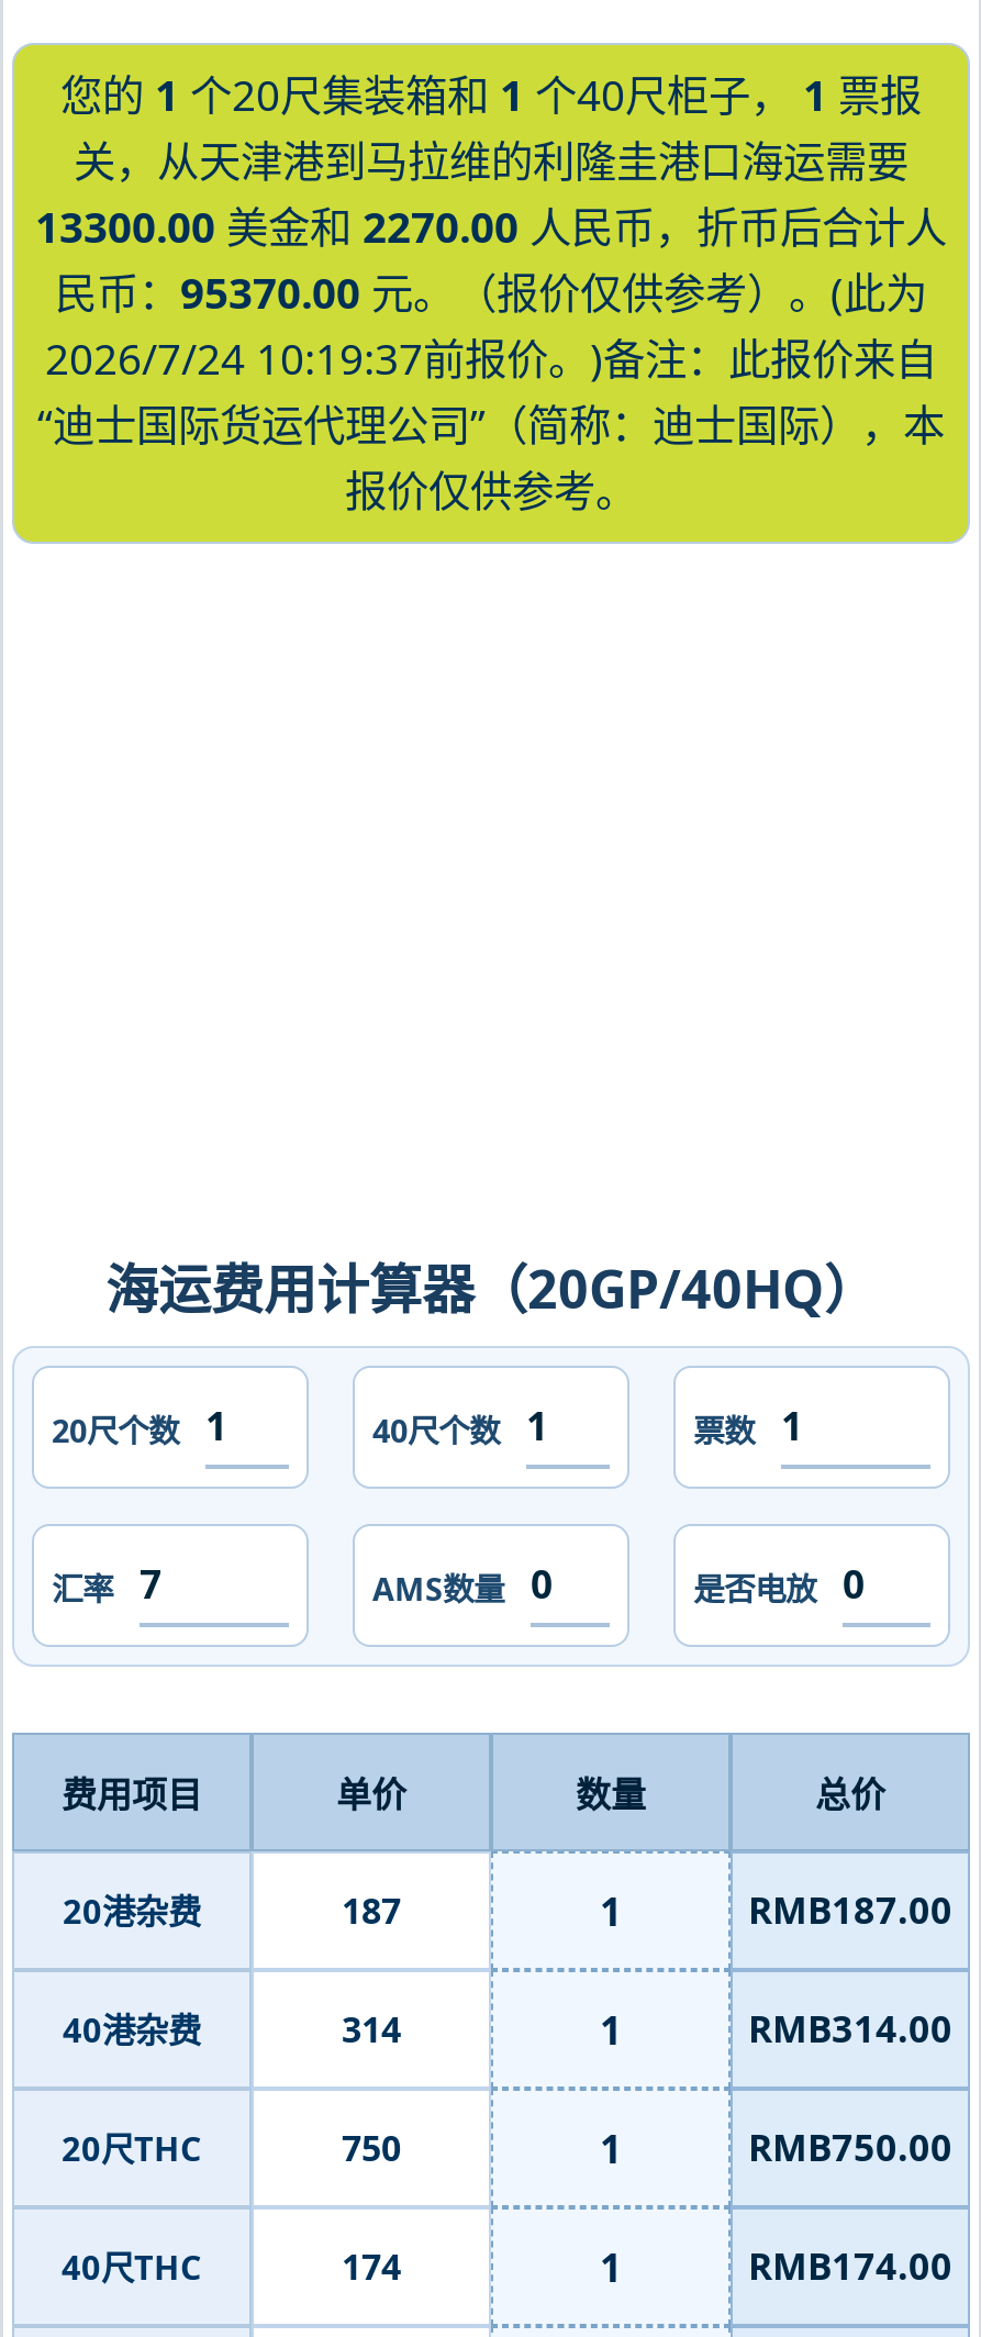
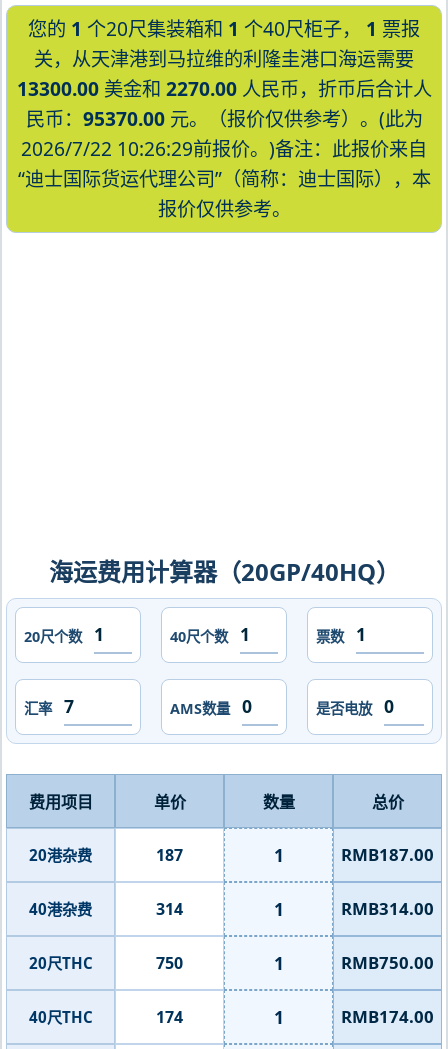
[45,329,937,388] 2026/7/24 10:19:37前报价。)备注：此报价来自 -> [21,135,427,162] 2026/7/22 10:26:29前报价。)备注：此报价来自

